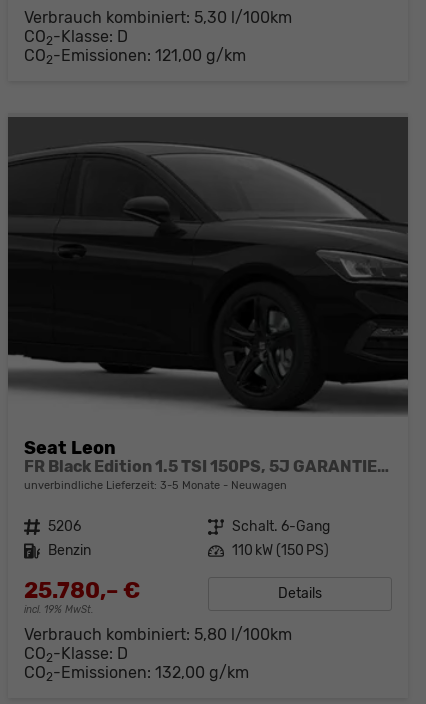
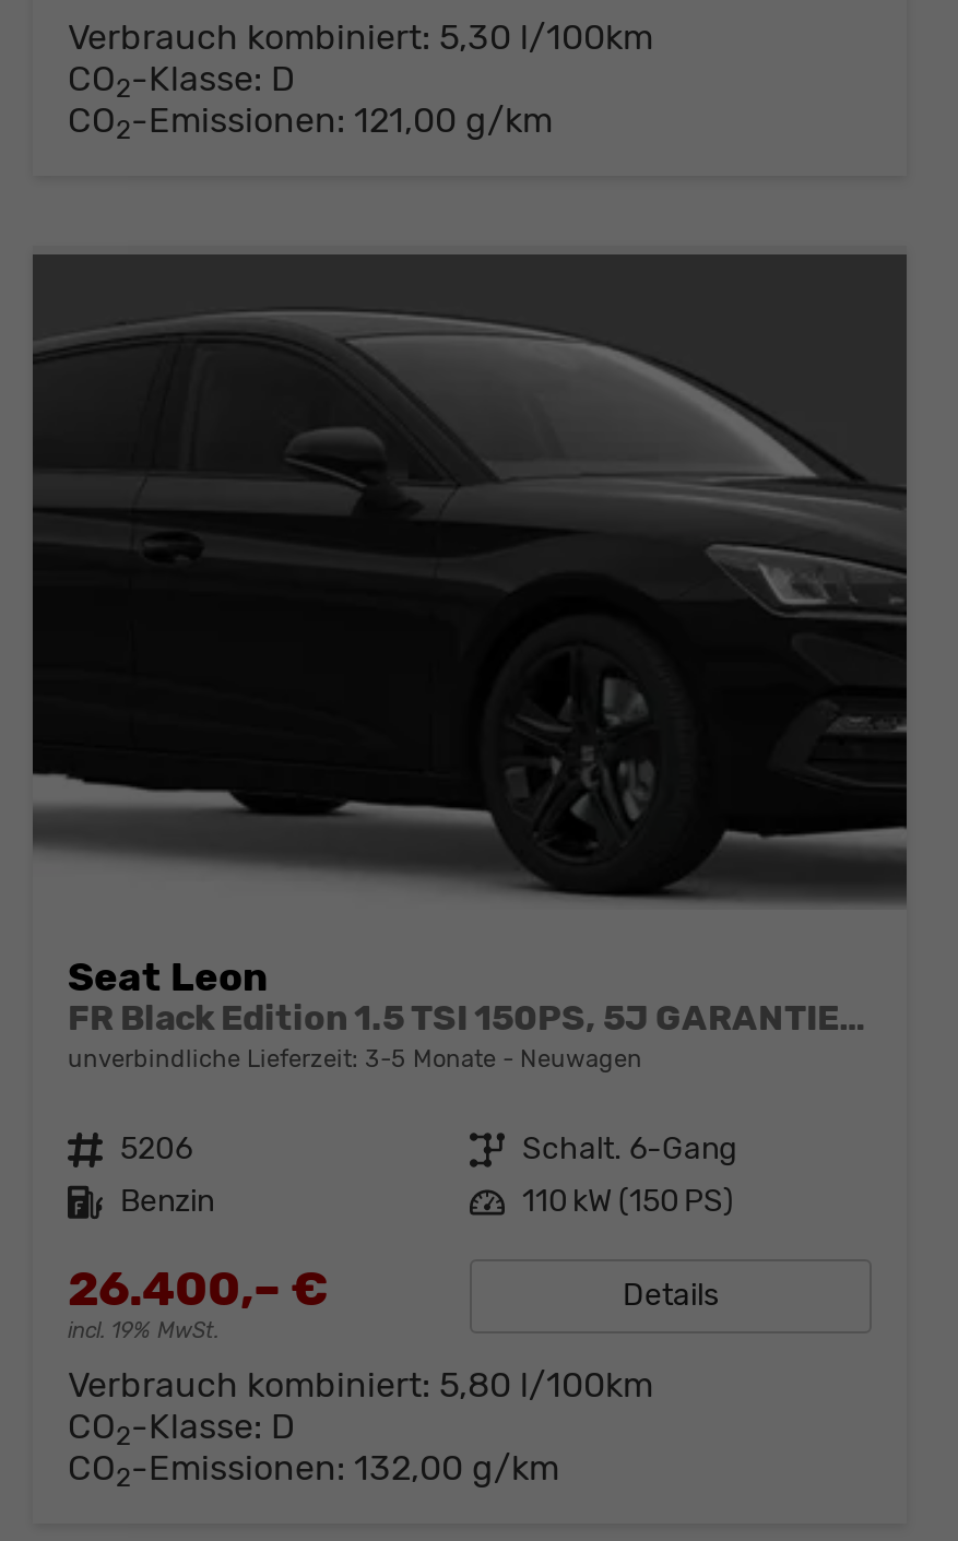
[24,577,140,604] 25.780,– € -> [68,1258,328,1317] 26.400,– €

